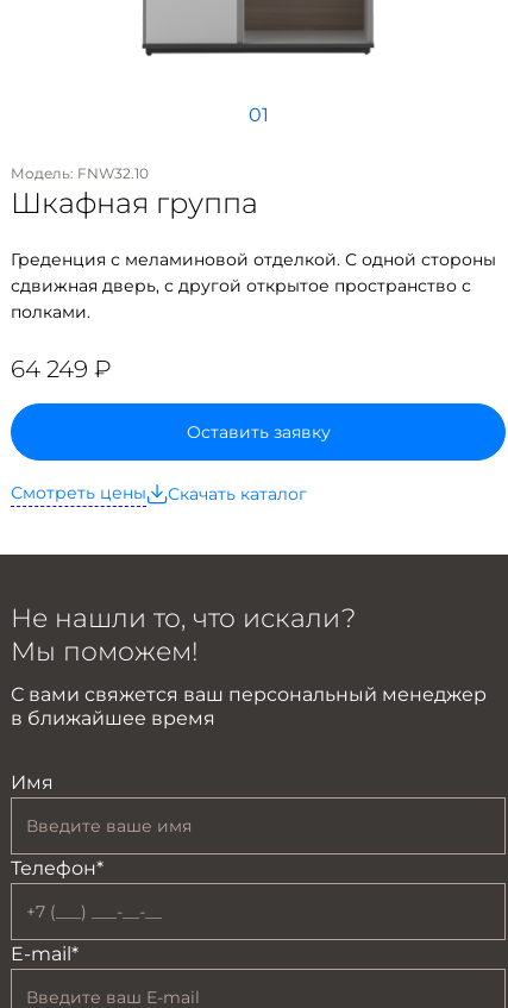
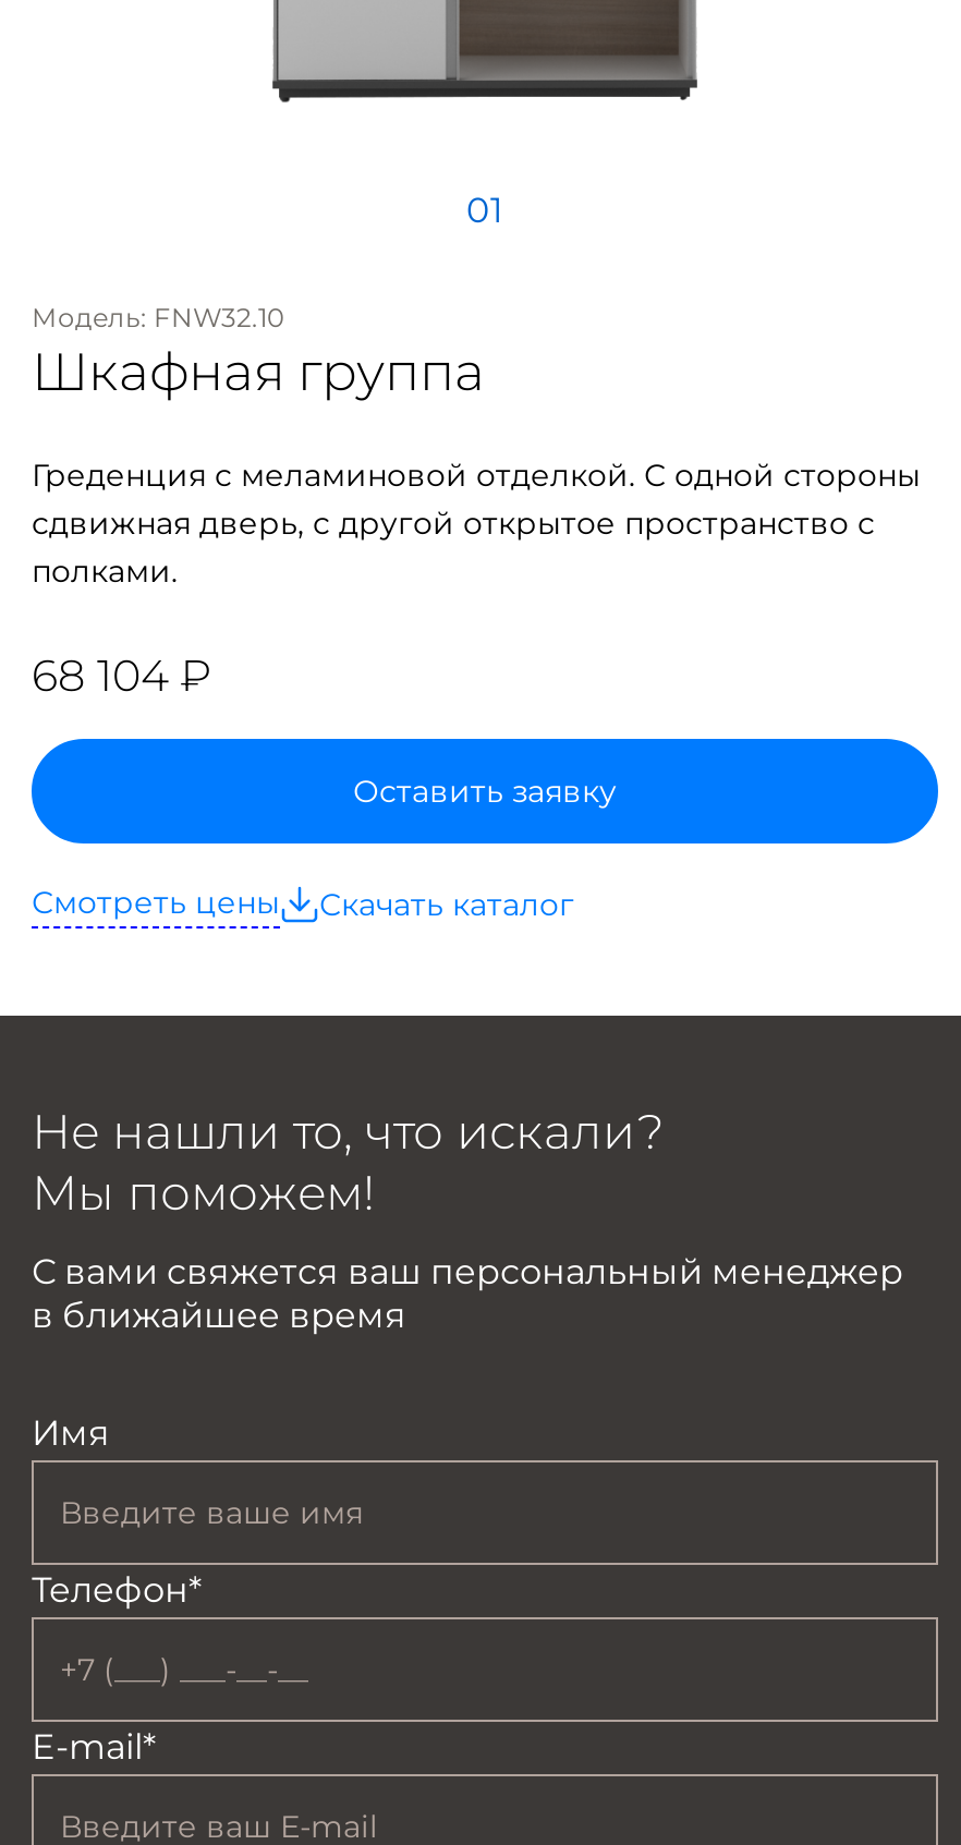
[11,355,112,383] 64 249 ₽ -> [32,650,212,702] 68 104 ₽

